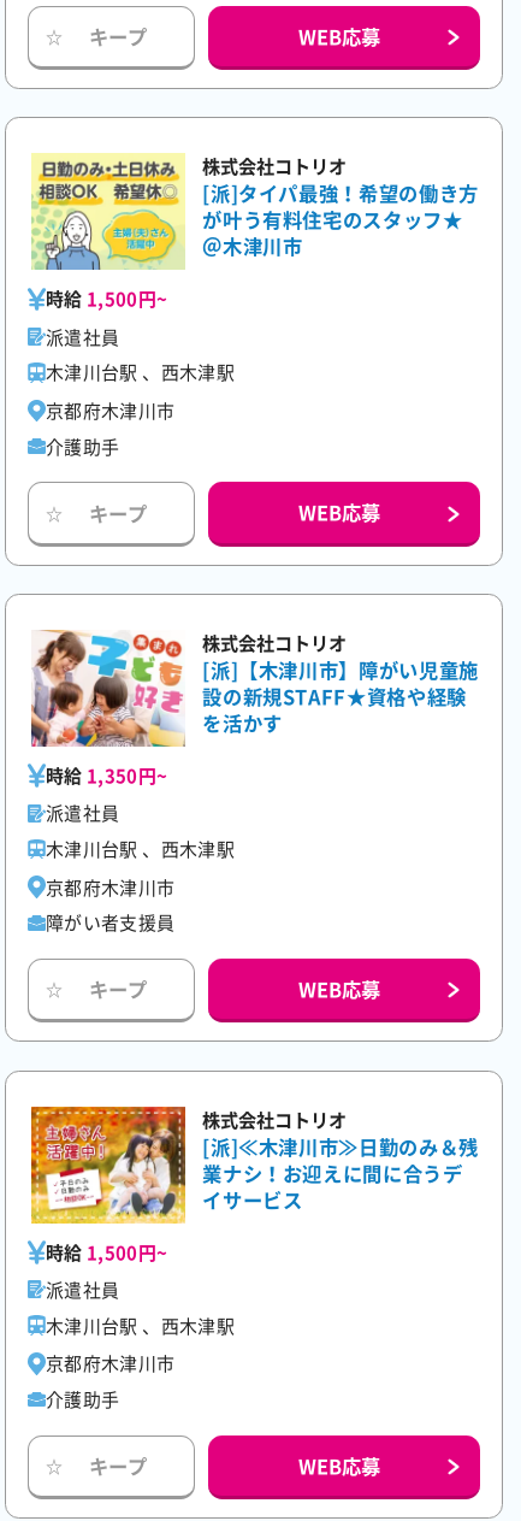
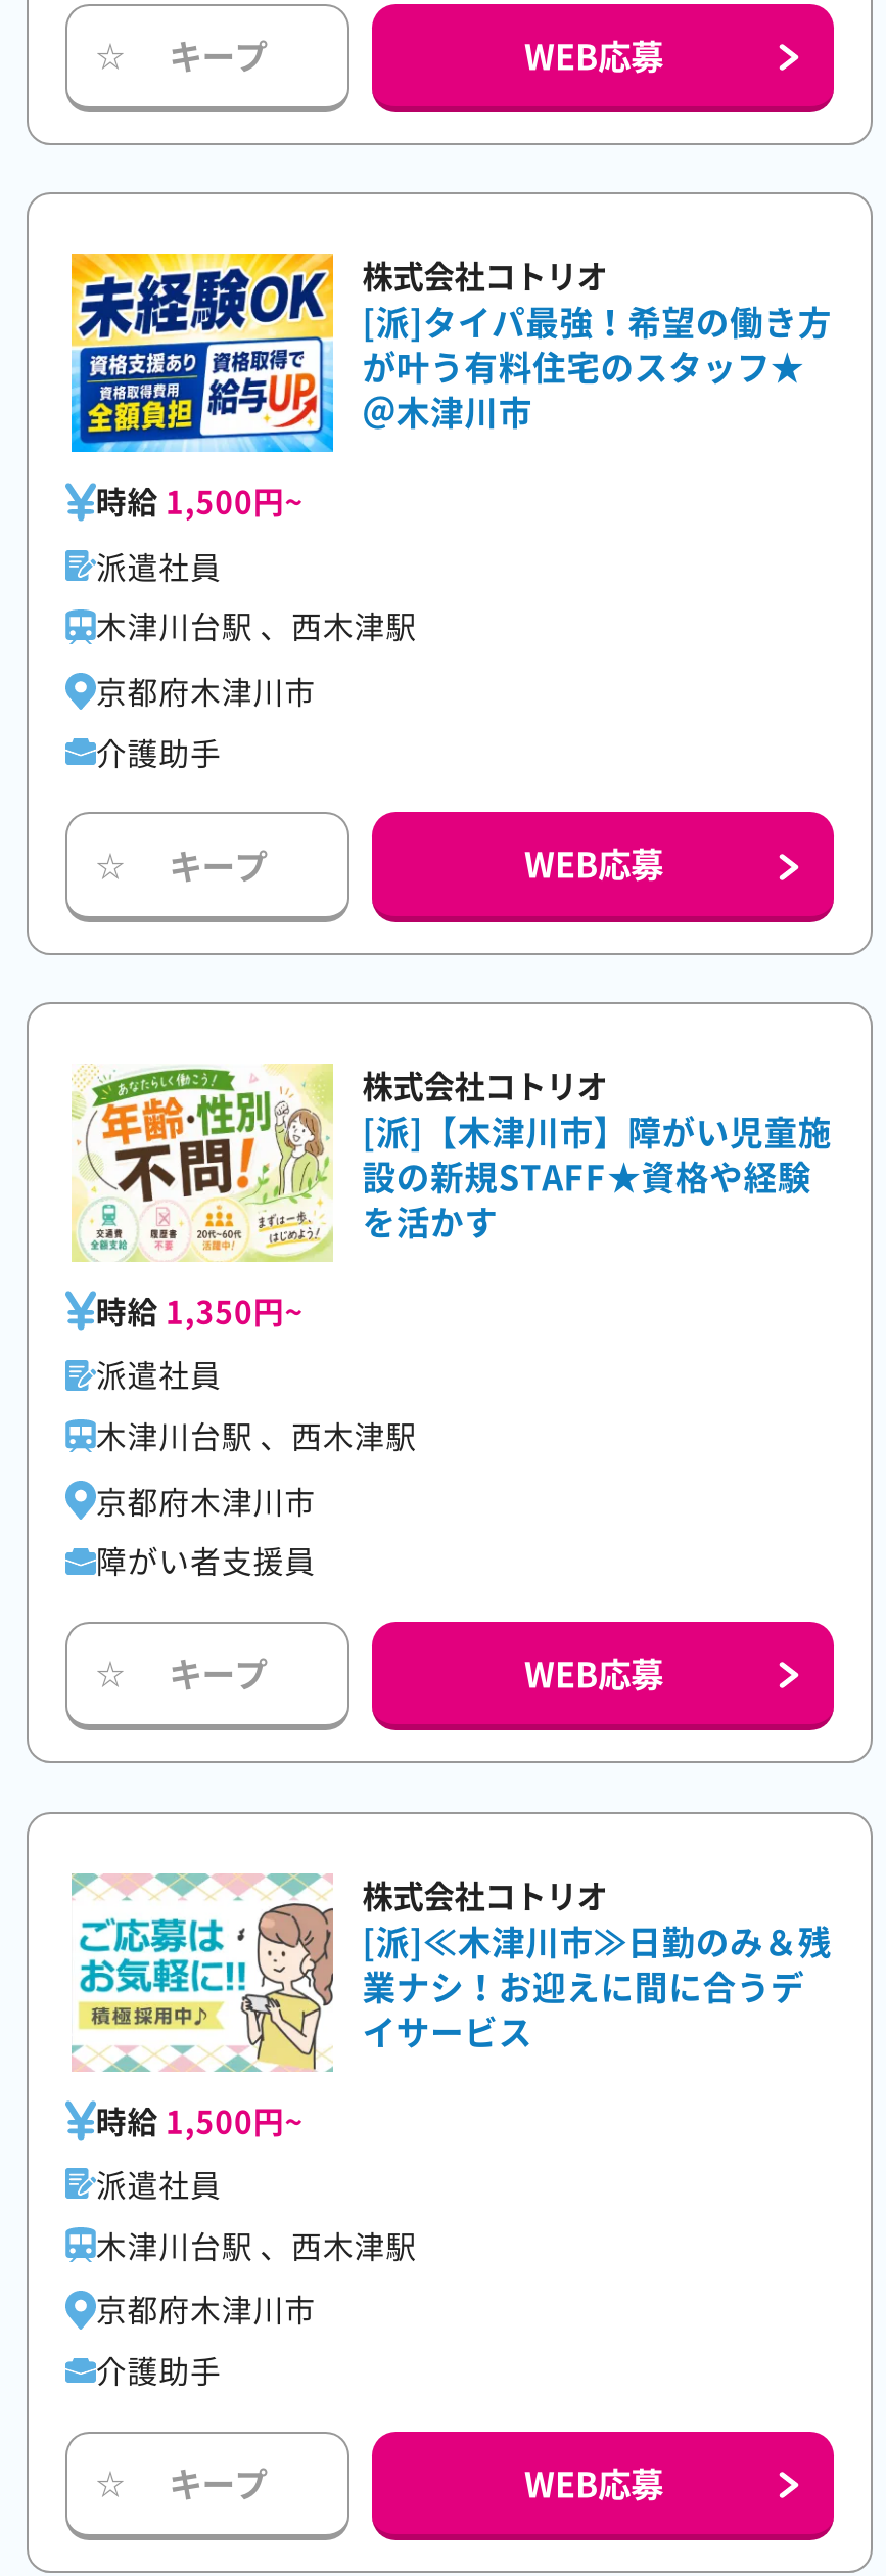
[30,154,185,271] [image] -> [69,254,335,454] [image]
[30,629,185,748] [image] -> [72,1064,335,1264] [image]
[30,1106,187,1225] [image] -> [69,1871,333,2074] [image]

